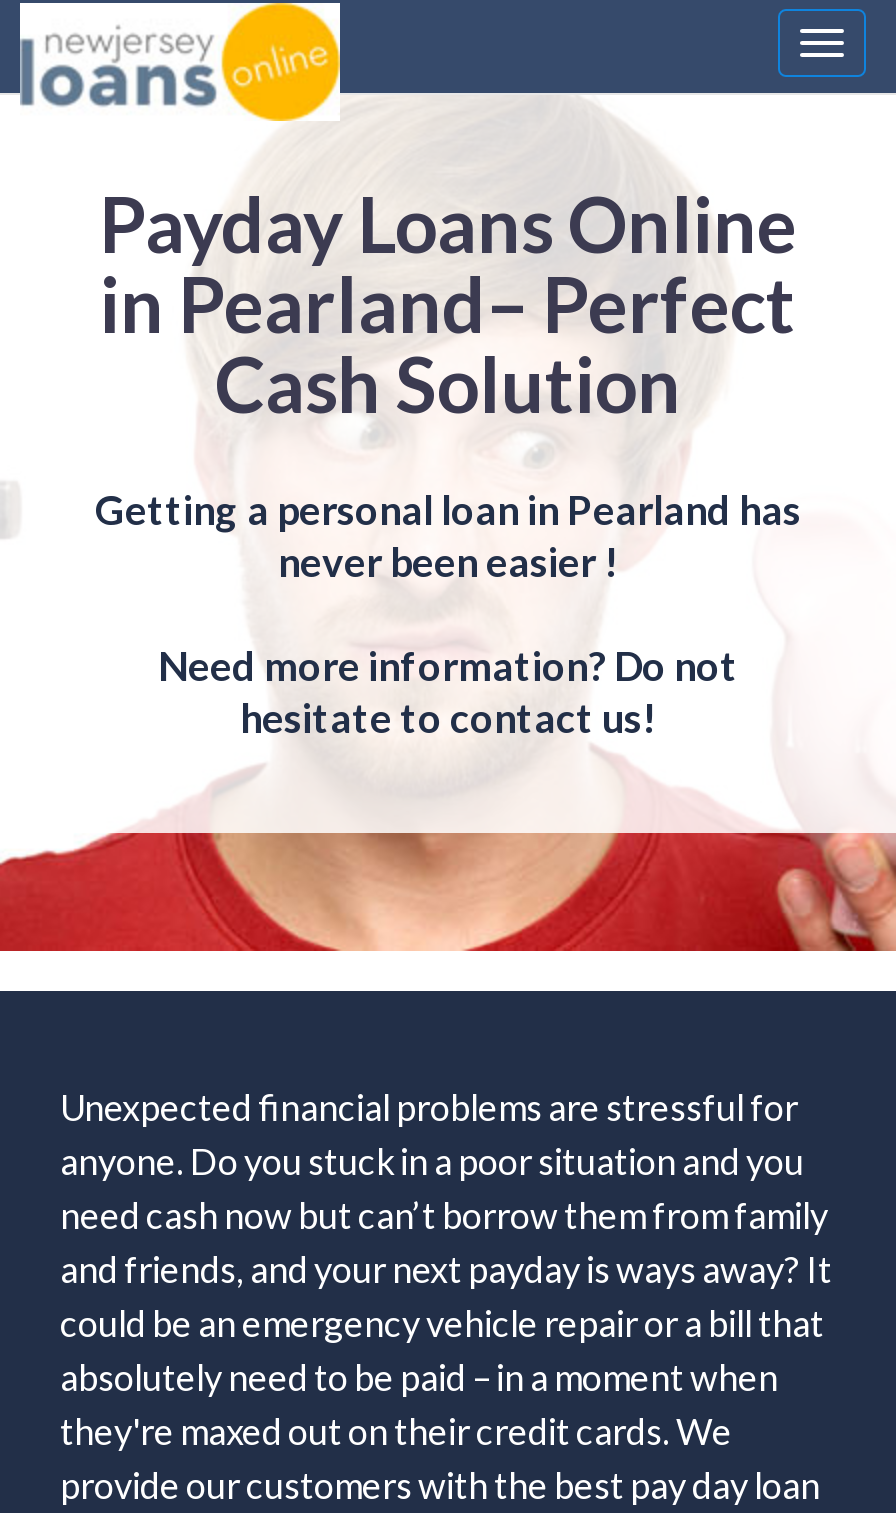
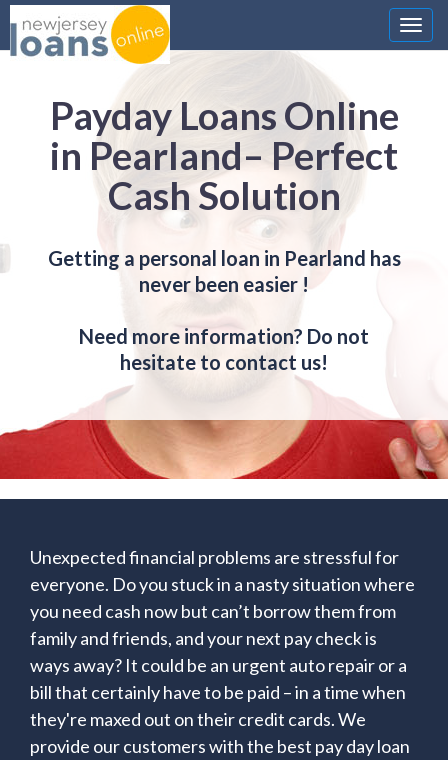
[60,1139,832,1399] anyone. Do you stuck in a poor situation and you | need cash now but can’t borrow them from family | and friends, and your next payday is ways away? It | could be an emergency vehicle repair or a bill that | absolutely need to be paid – in a moment when -> [30,573,415,703] everyone. Do you stuck in a nasty situation where | you need cash now but can’t borrow them from | family and friends, and your next pay check is | ways away? It could be an urgent auto repair or a | bill that certainly have to be paid – in a time when

